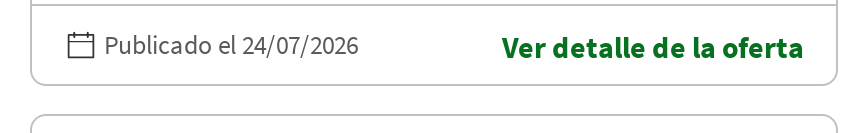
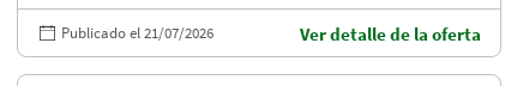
[104,27,358,61] Publicado el 24/07/2026 -> [61,23,214,43] Publicado el 21/07/2026

